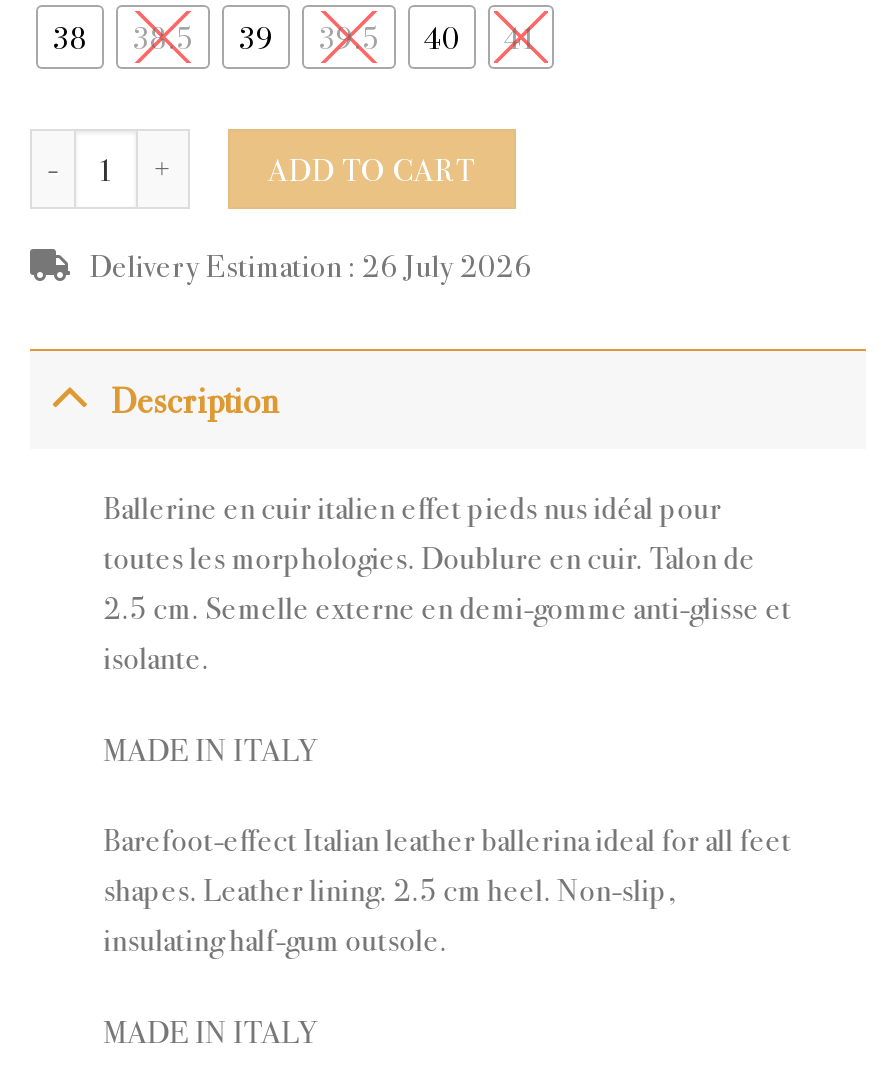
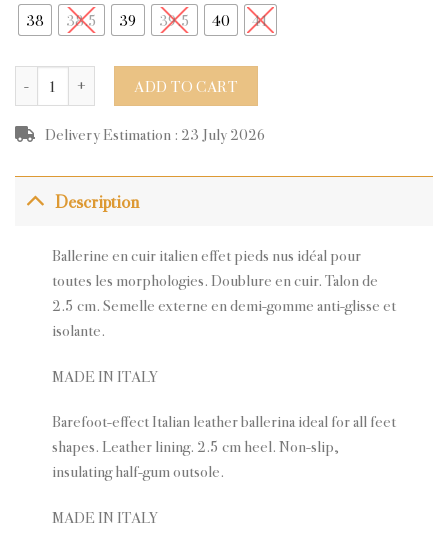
[90,240,532,286] Delivery Estimation : 26 July 2026 -> [45,122,266,145] Delivery Estimation : 23 July 2026

